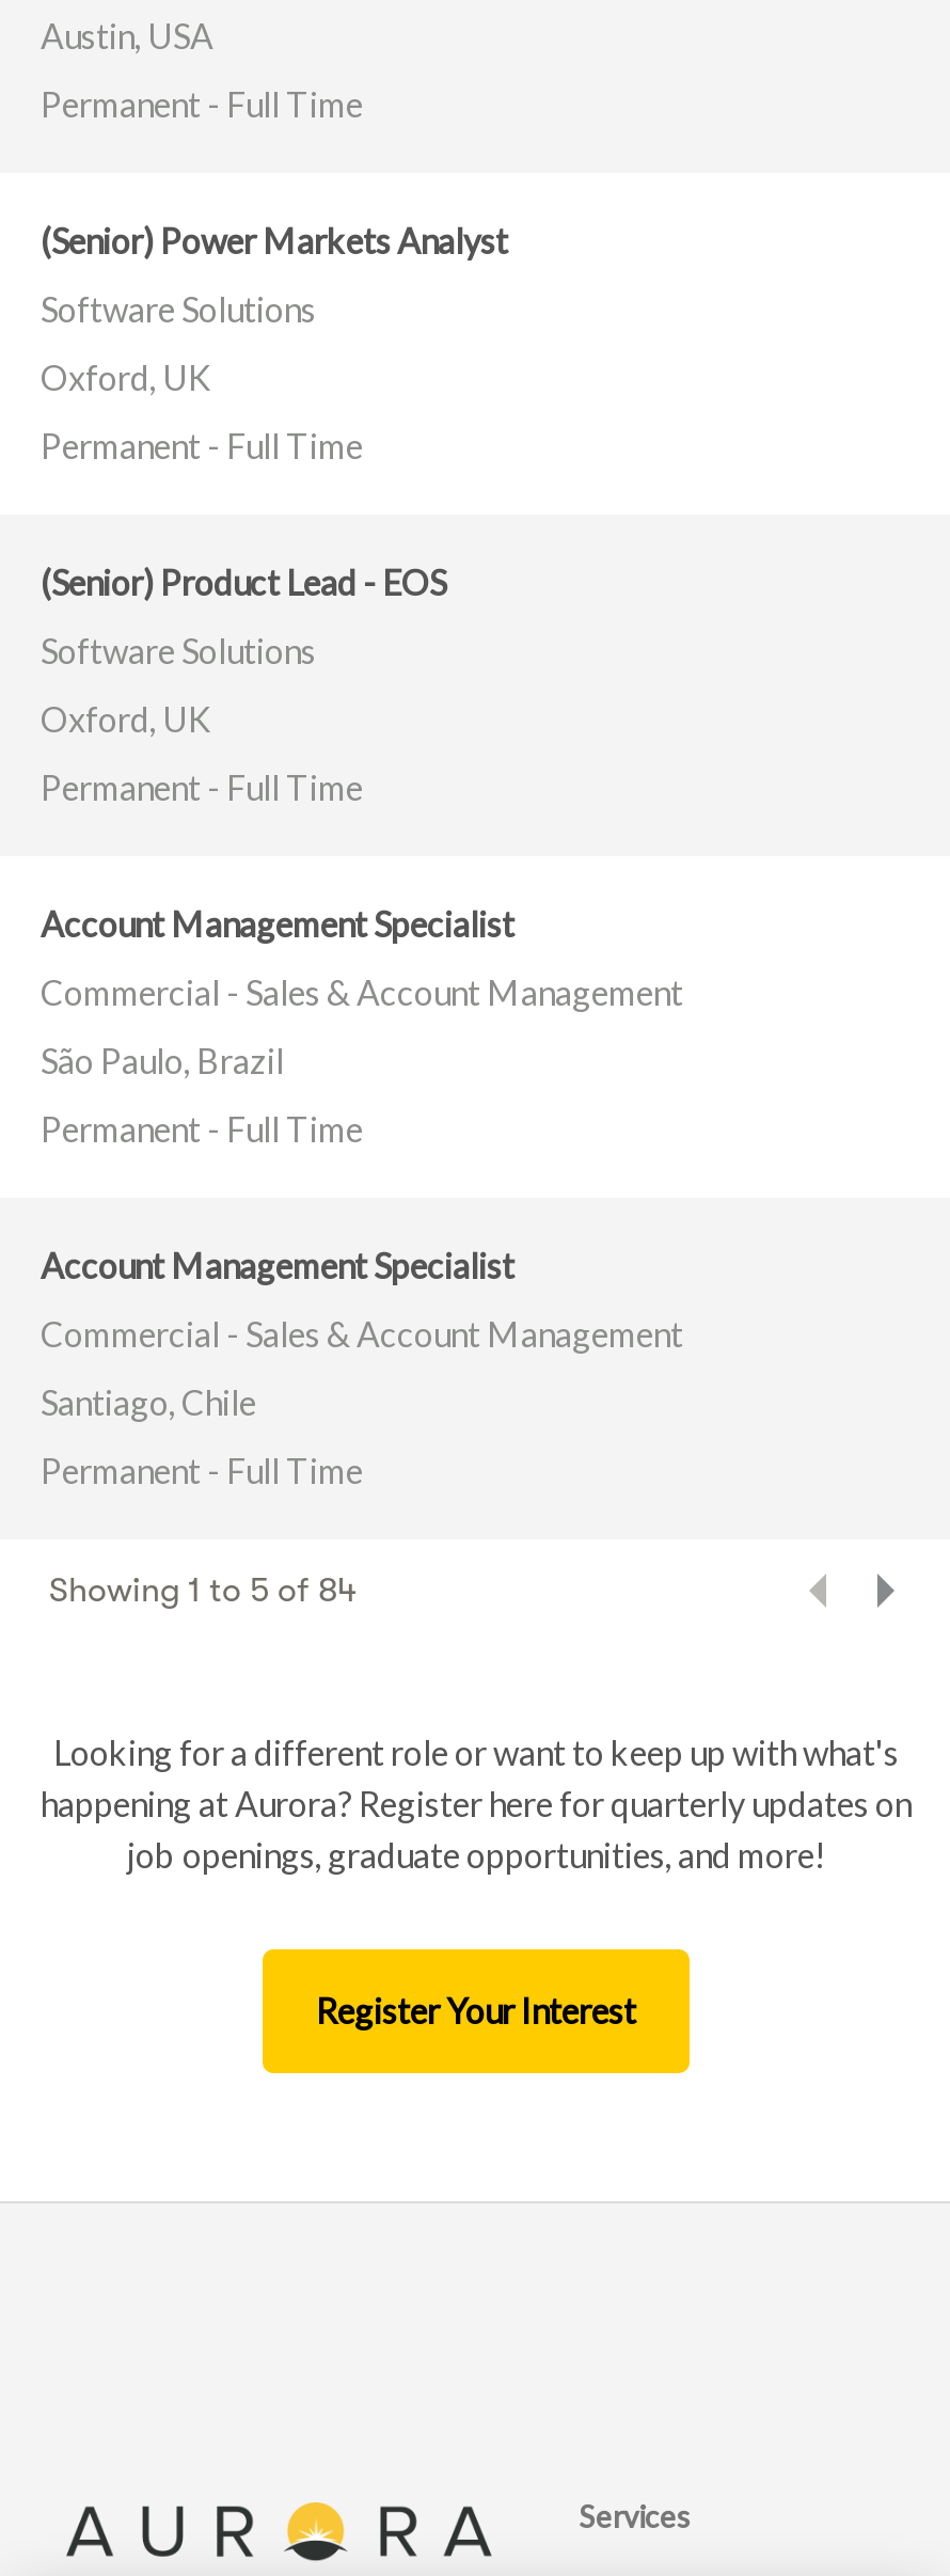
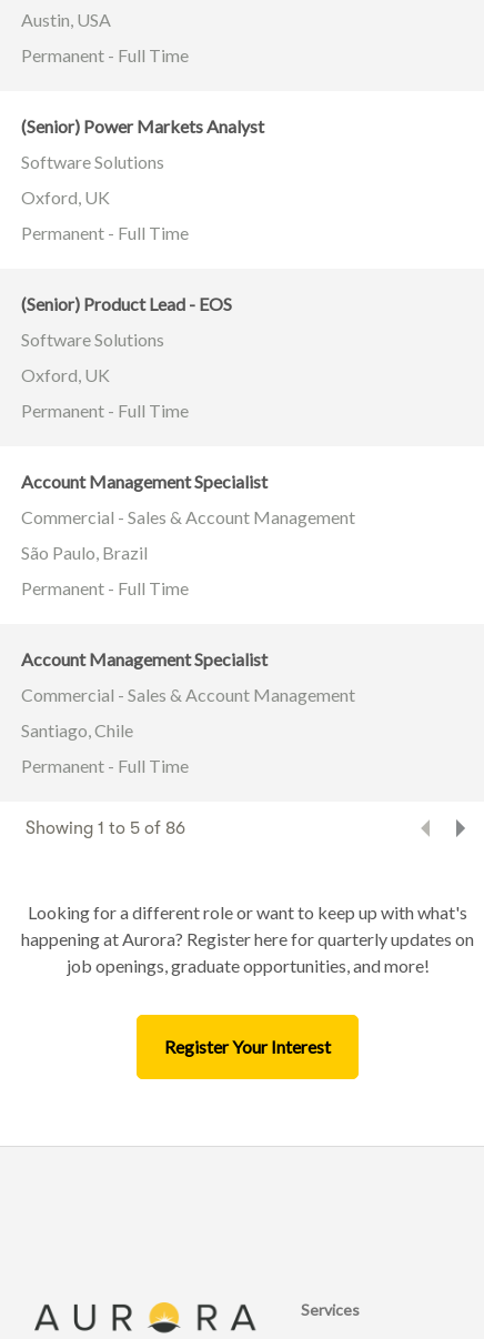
[49,1571,357,1609] Showing 1 to 5 of 84 -> [26,818,185,838] Showing 1 to 5 of 86

